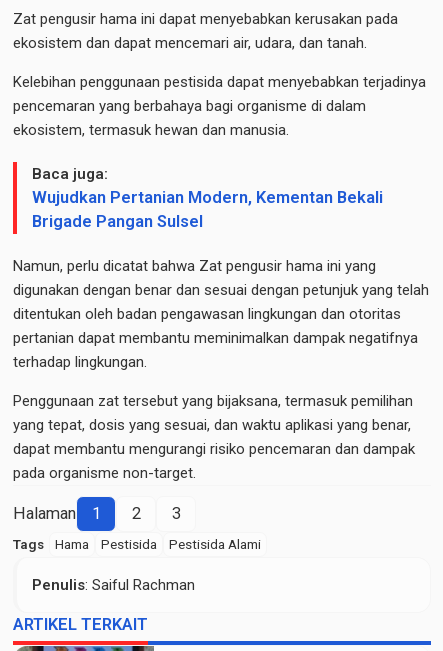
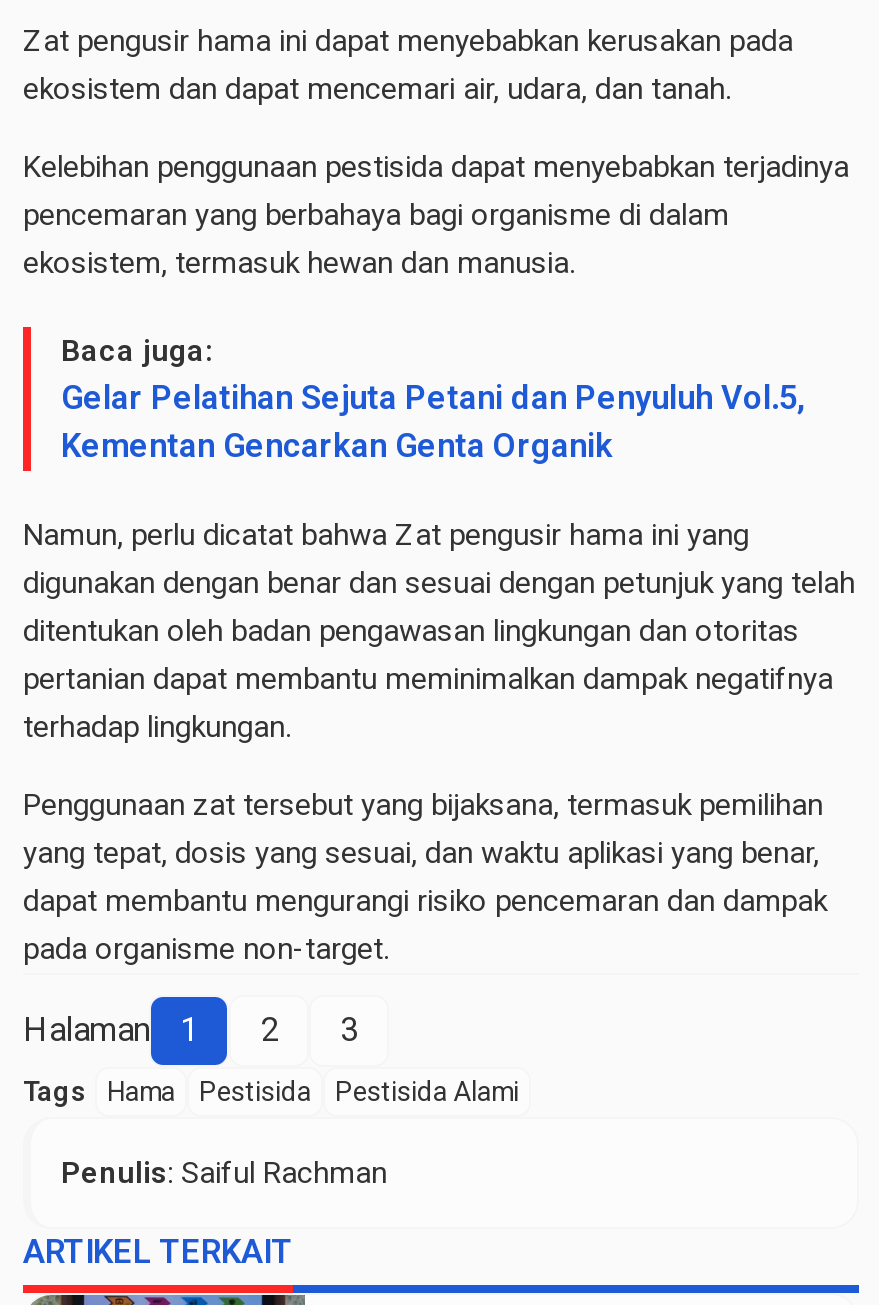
[32,188,383,231] Wujudkan Pertanian Modern, Kementan Bekali | Brigade Pangan Sulsel -> [61,379,805,465] Gelar Pelatihan Sejuta Petani dan Penyuluh Vol.5, | Kementan Gencarkan Genta Organik

